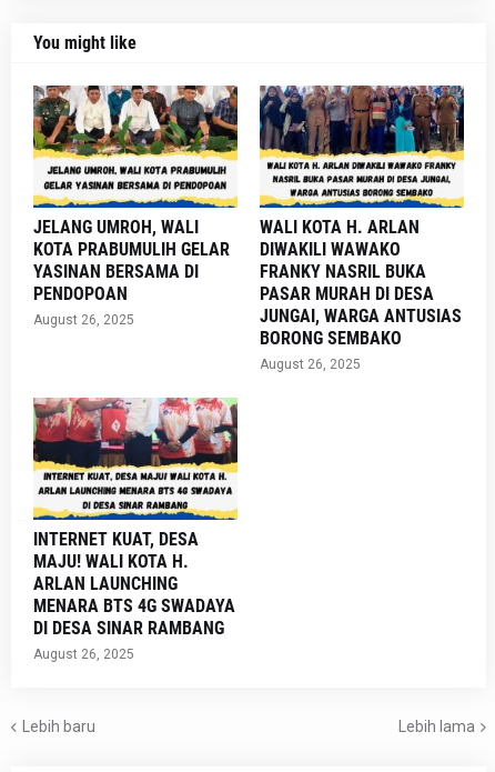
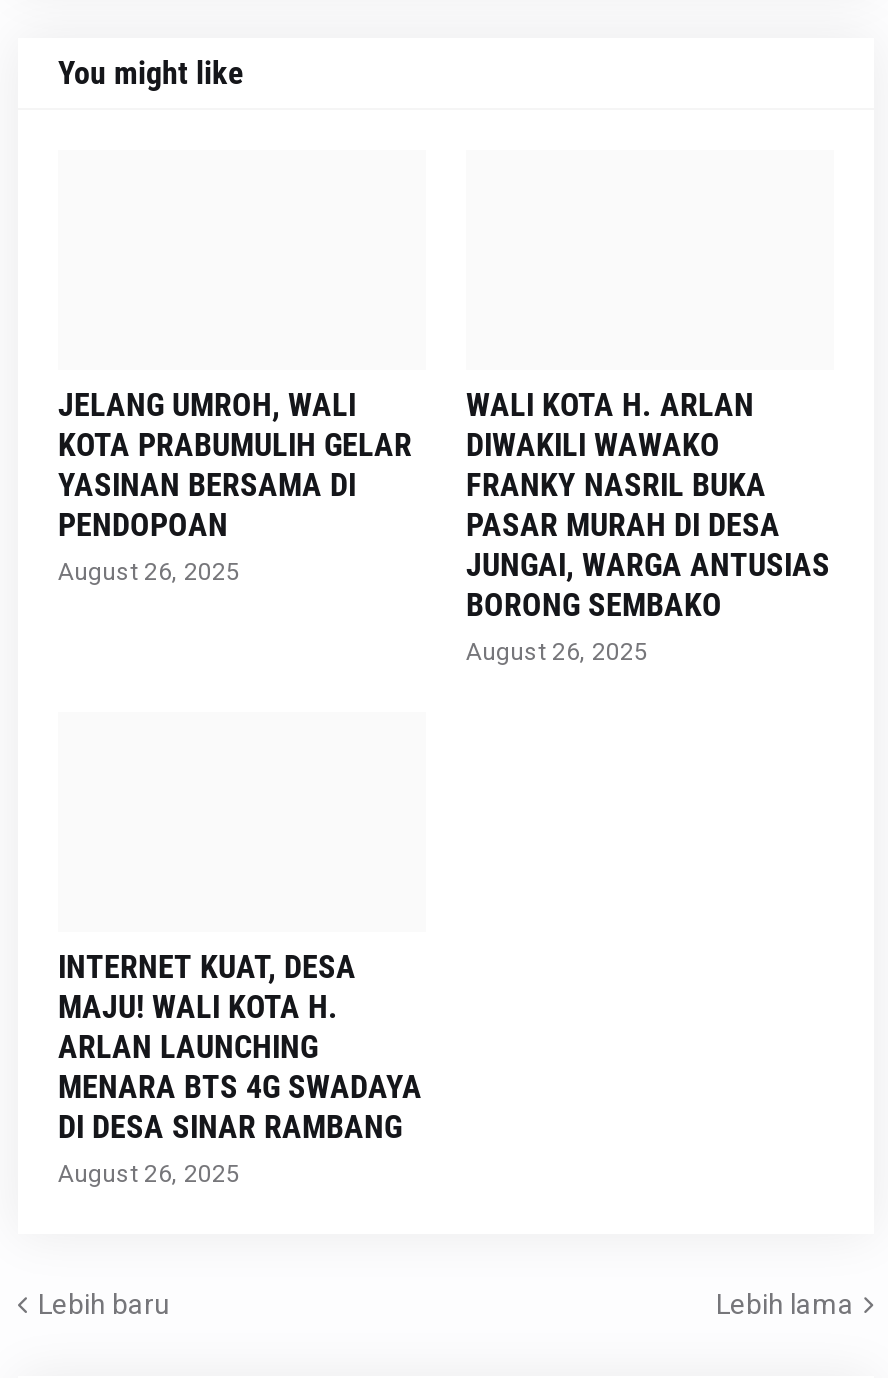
[32,84,239,209] [image] -> none
[259,84,465,209] [image] -> none
[32,397,239,521] [image] -> none

